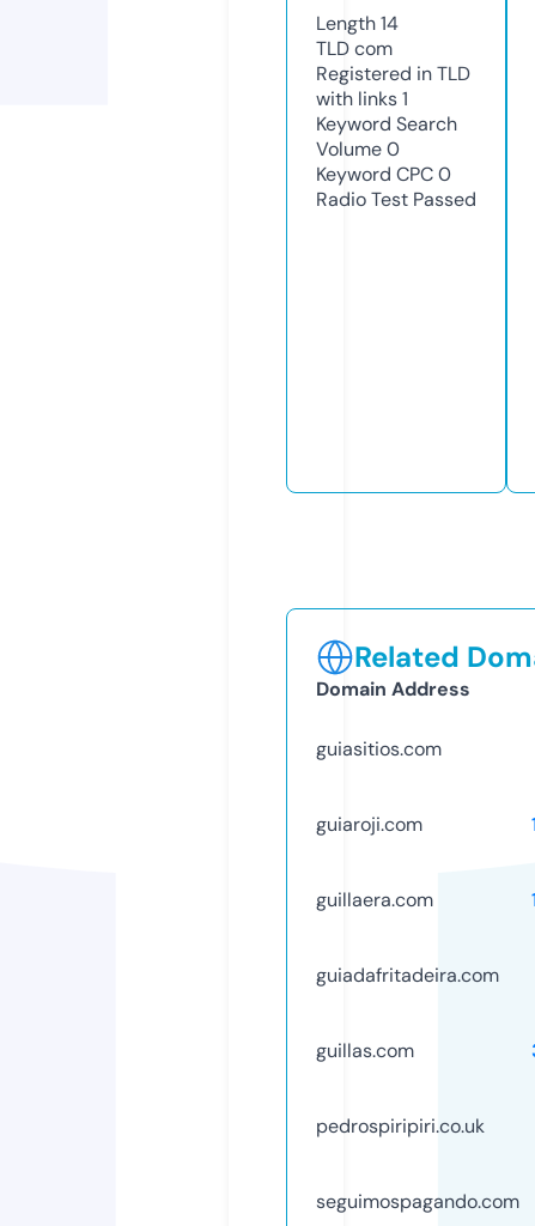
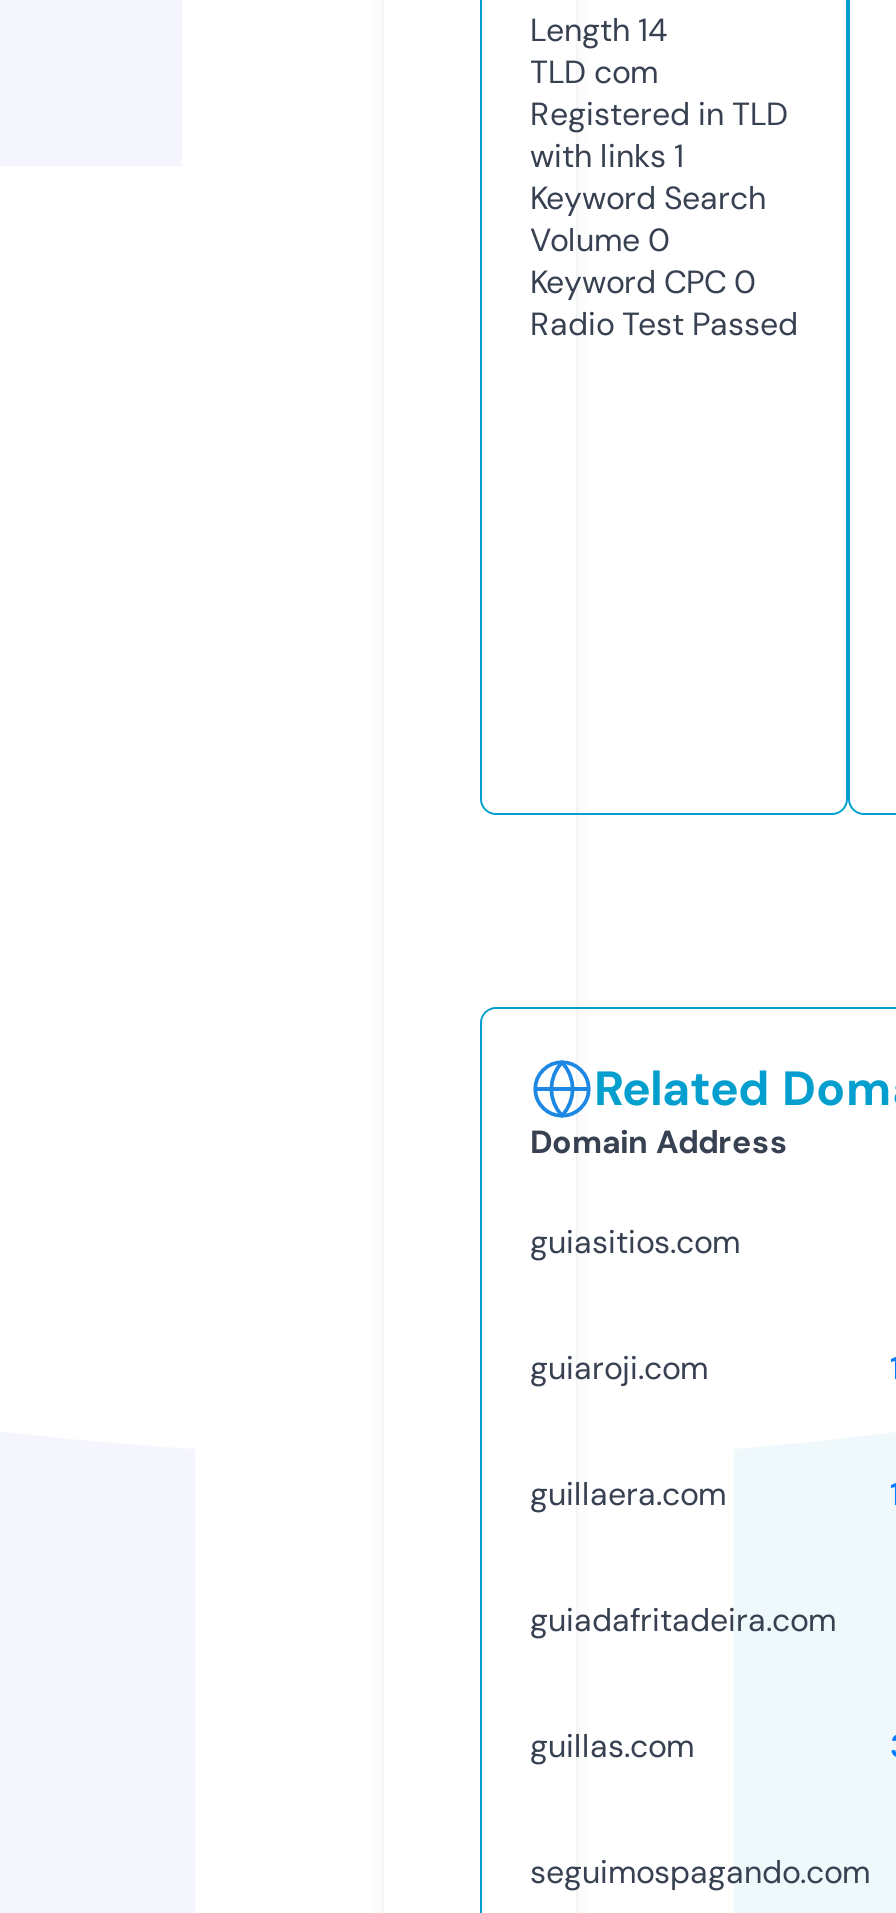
[316,1113,485,1138] pedrospiripiri.co.uk -> none

